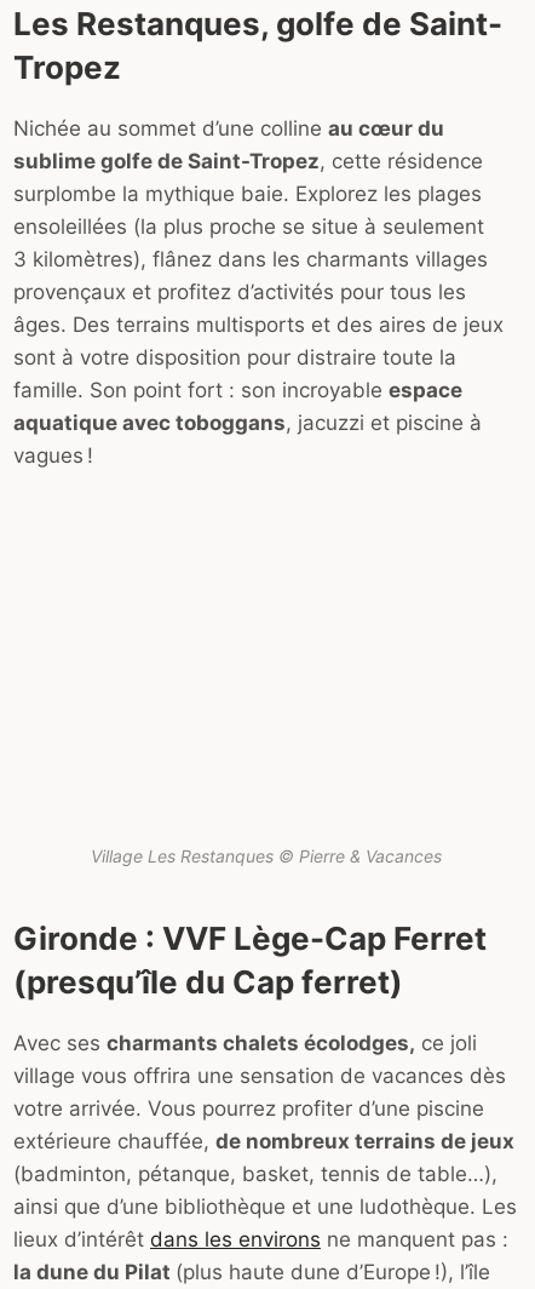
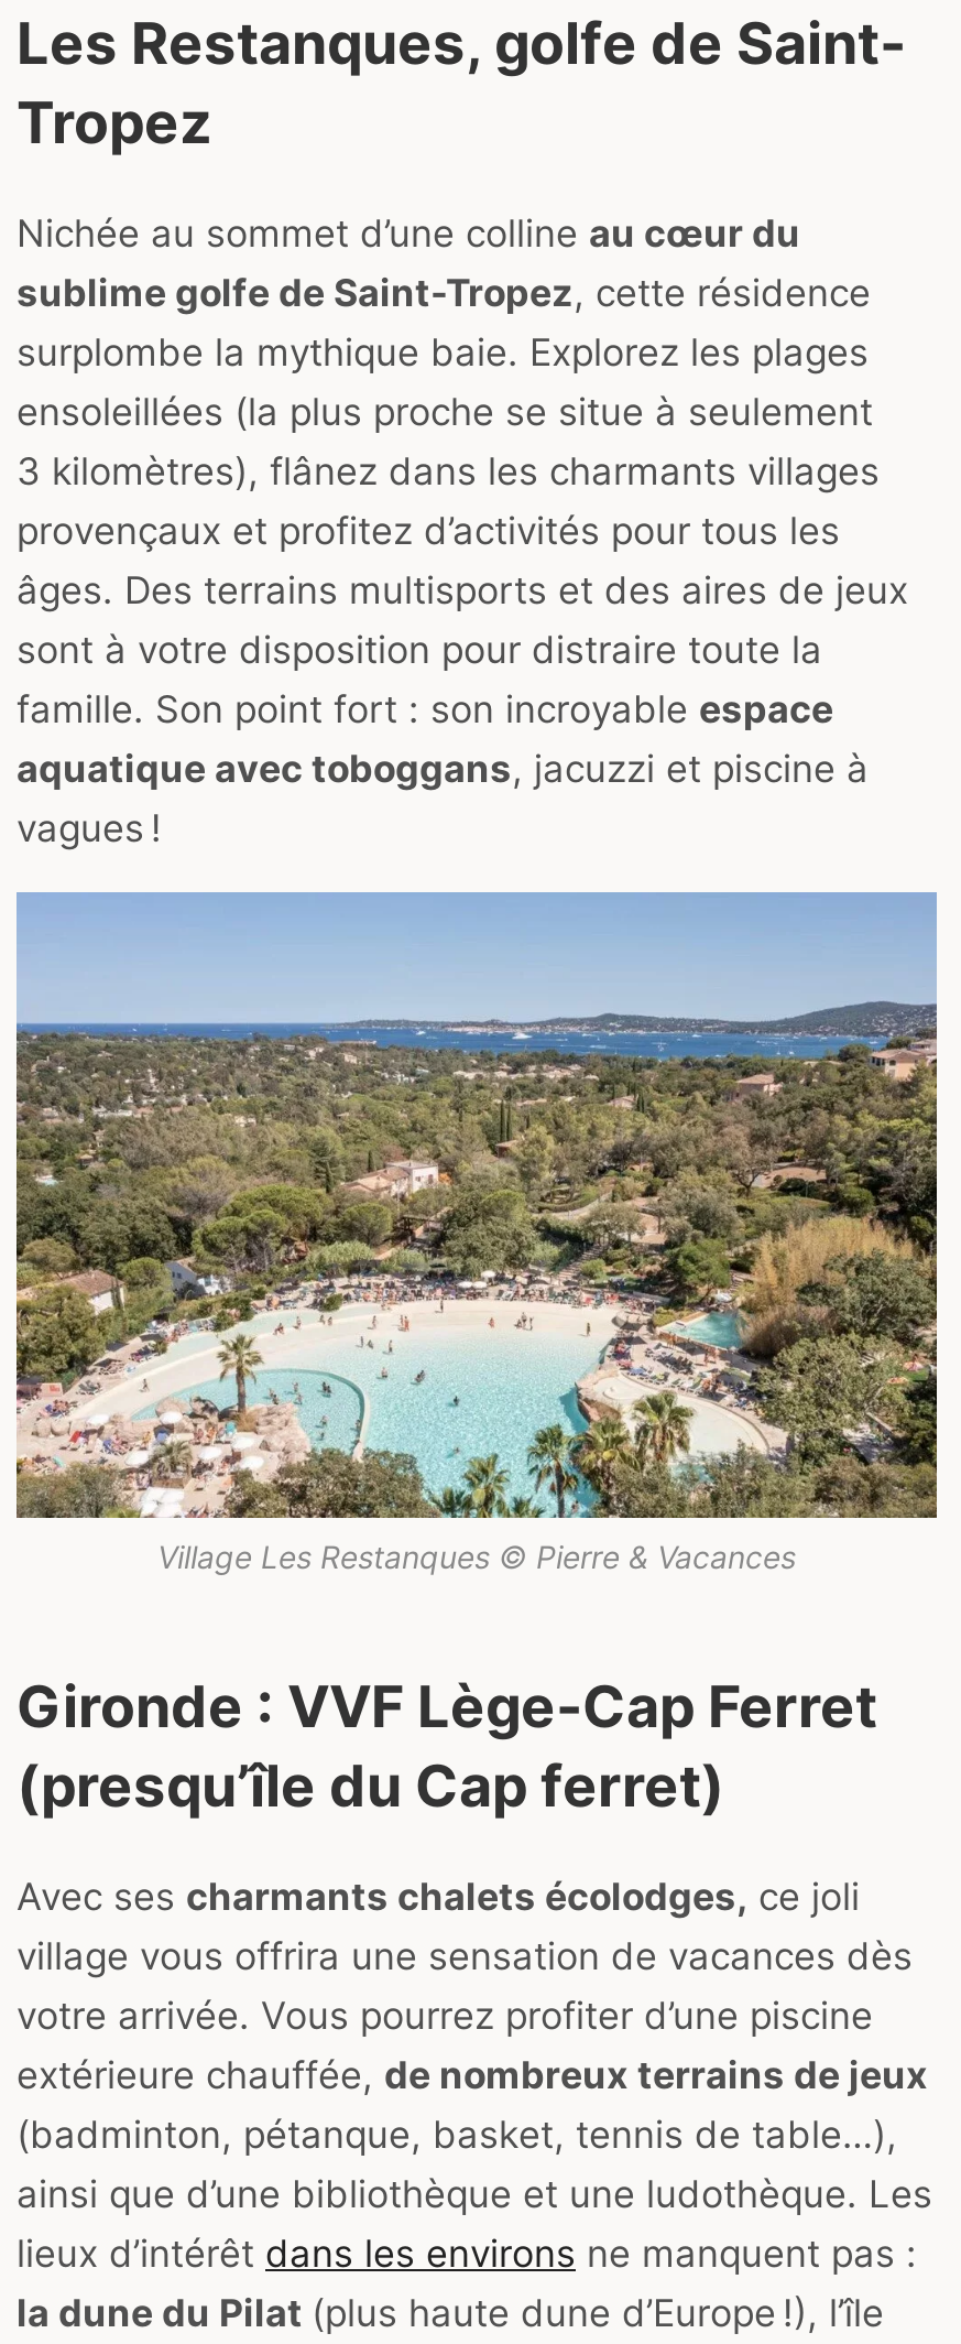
none -> [14,890,939,1520] [image]

